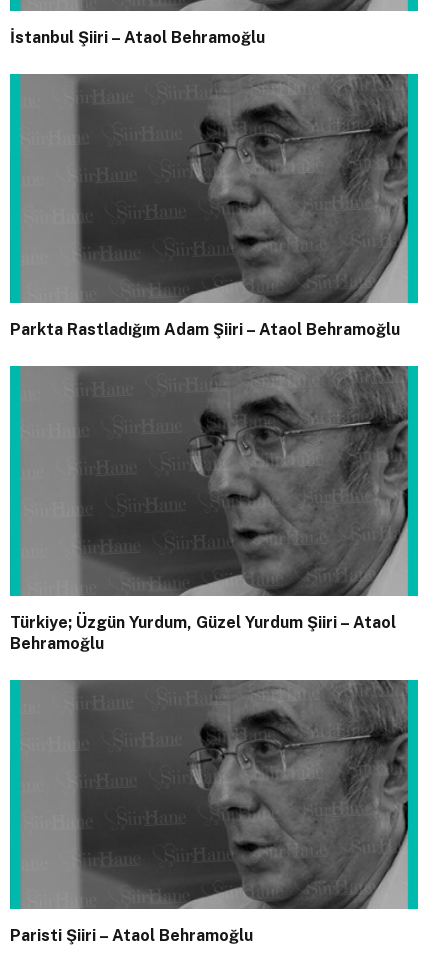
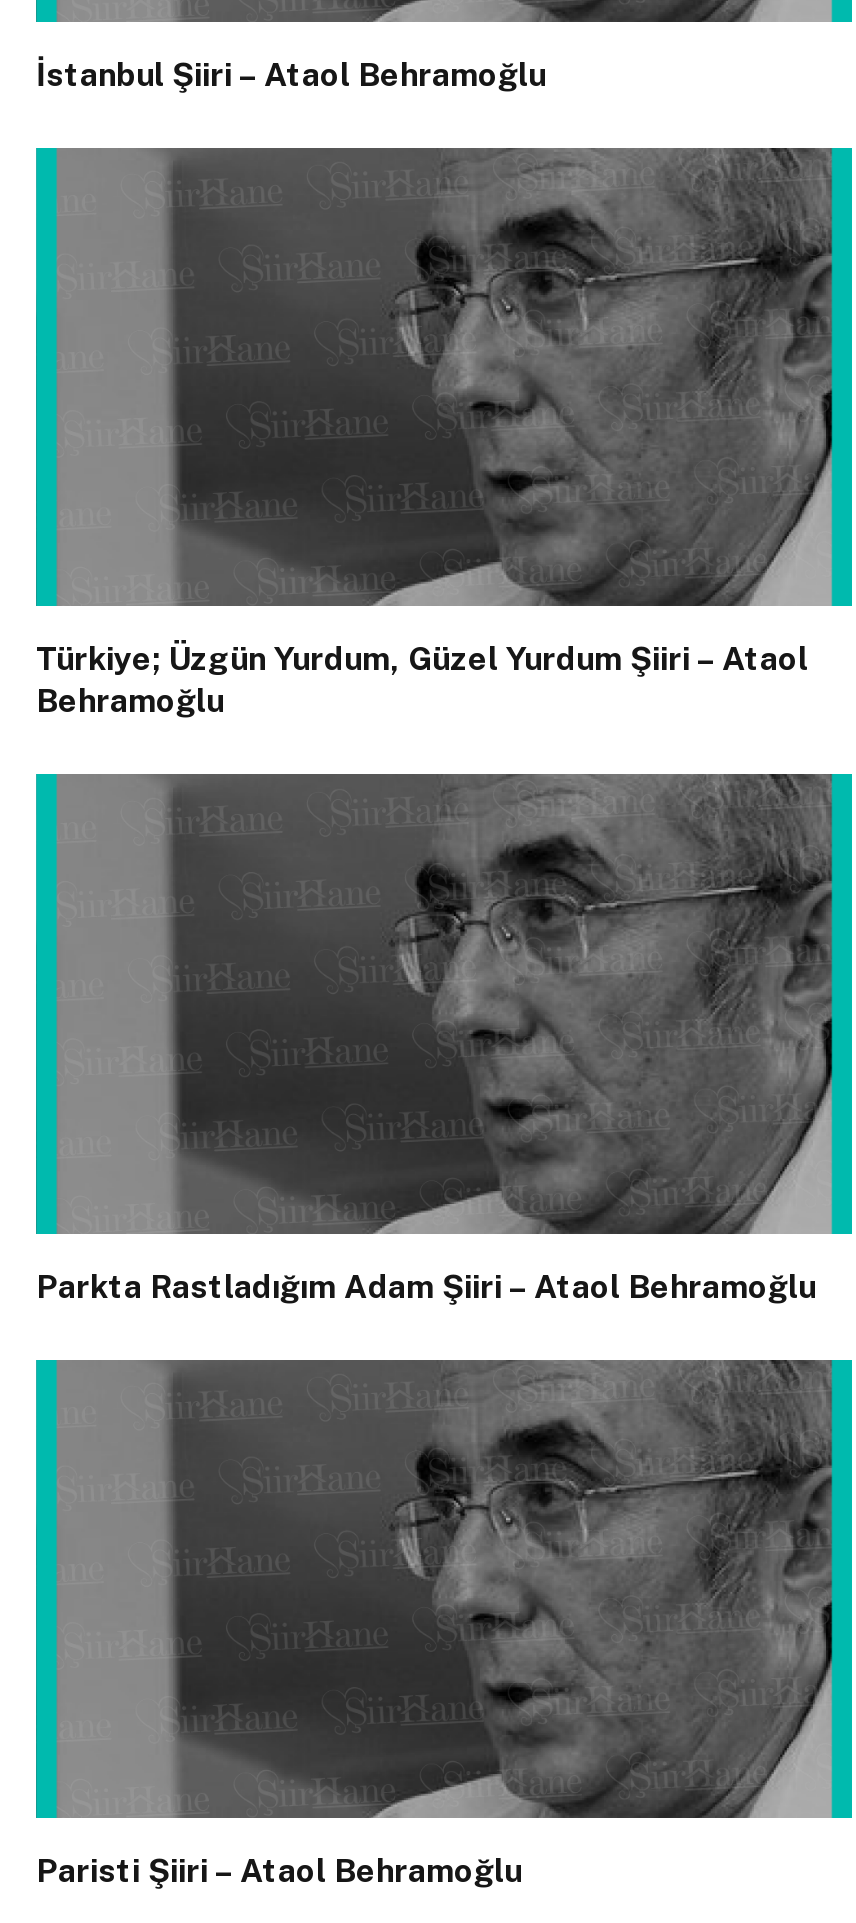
moved [10,320,400,339] -> [36,1268,816,1306]: Parkta Rastladığım Adam Şiiri – Ataol Behramoğlu
moved [10,613,396,653] -> [36,641,808,721]: Türkiye; Üzgün Yurdum, Güzel Yurdum Şiiri – Ataol | Behramoğlu

